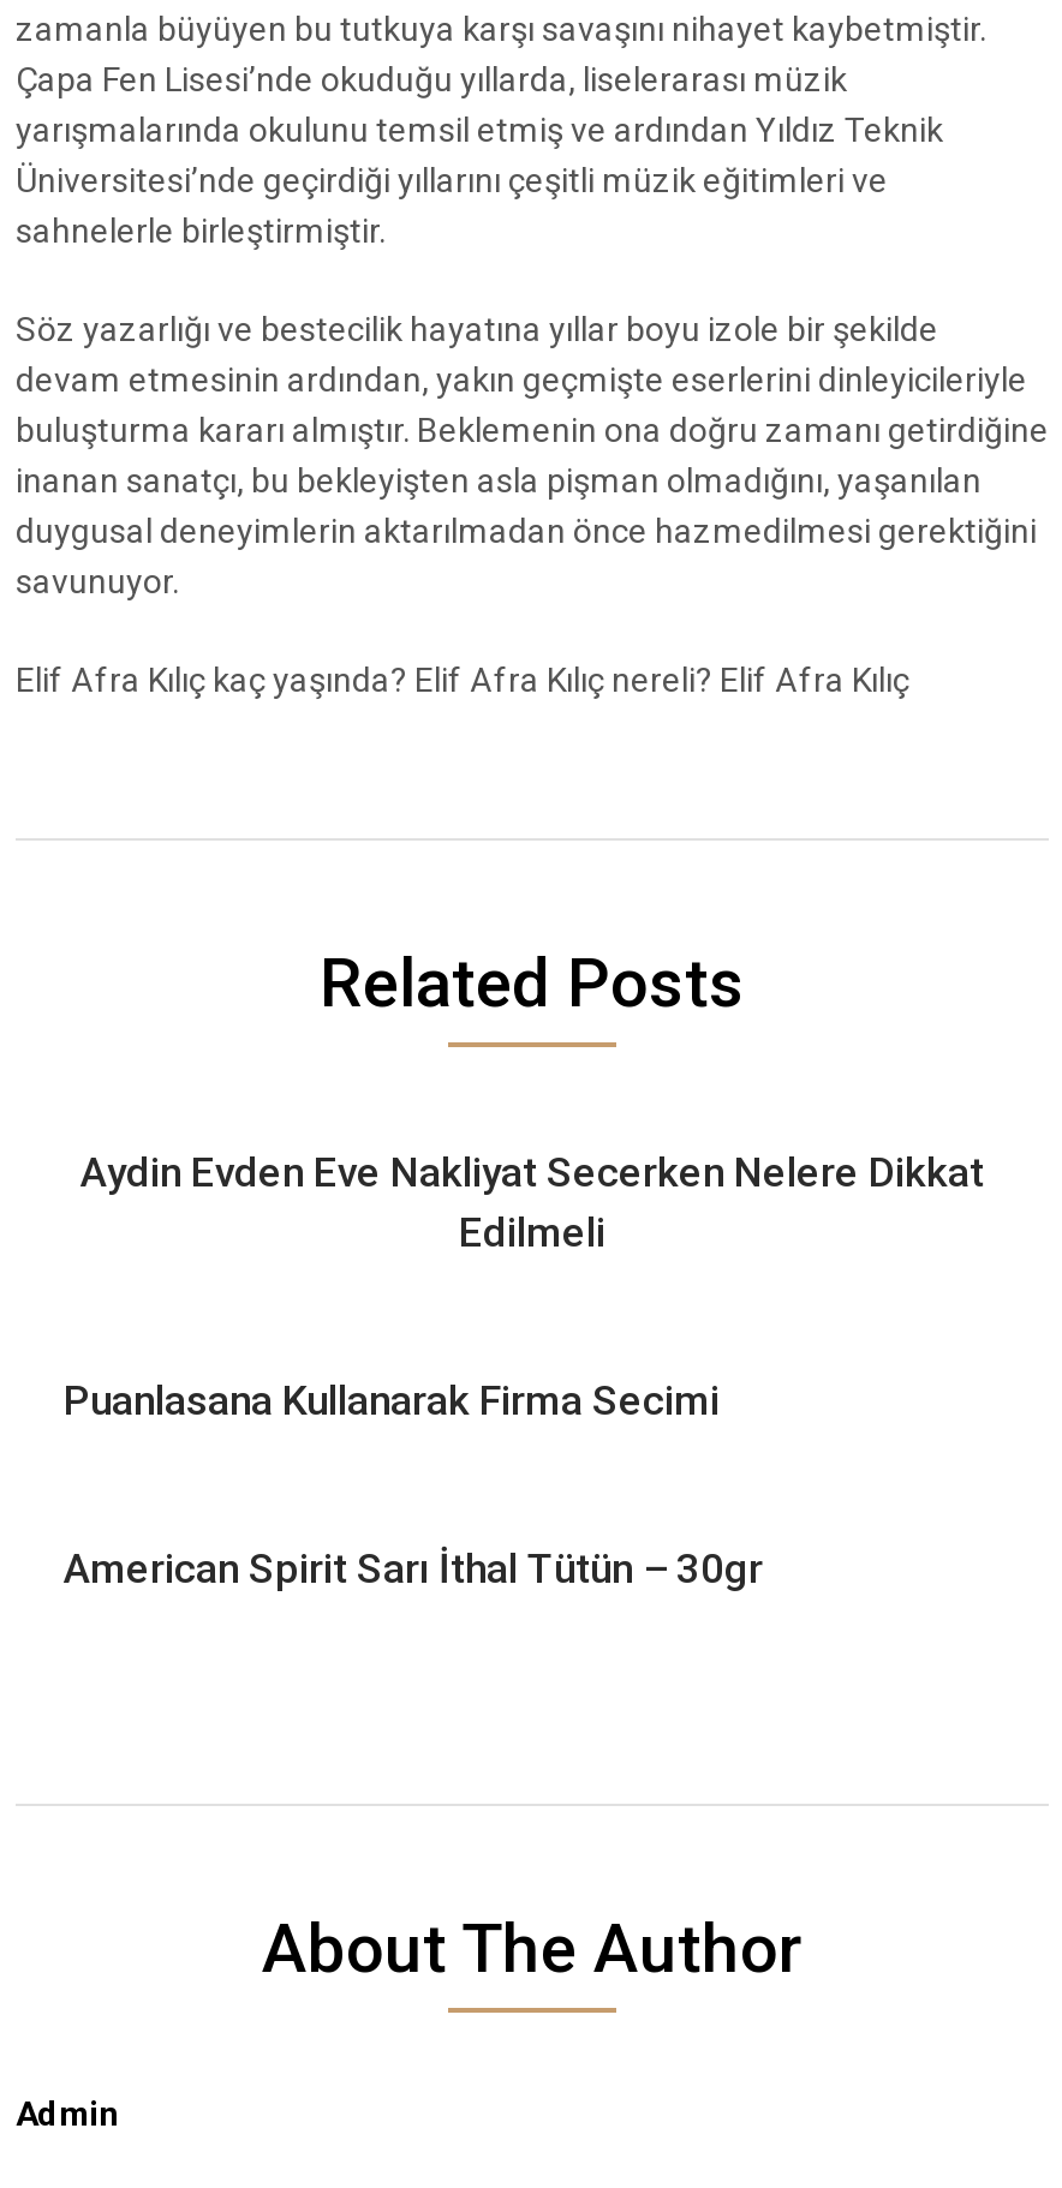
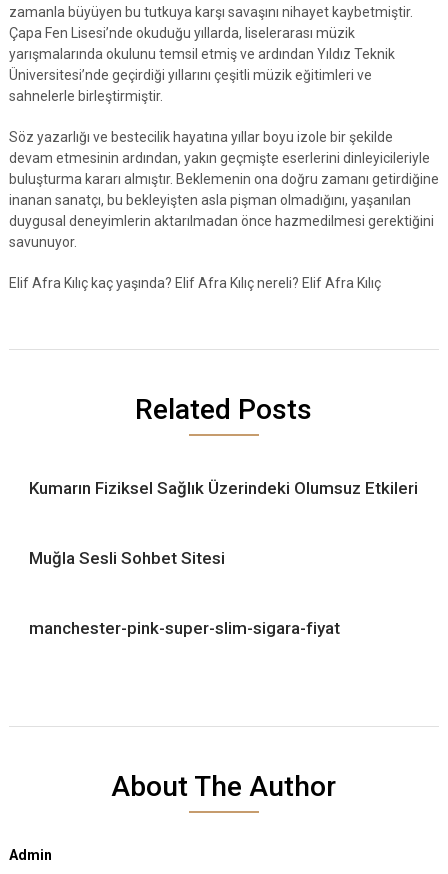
[80,1148,984,1256] Aydin Evden Eve Nakliyat Secerken Nelere Dikkat | Edilmeli -> [29,478,418,498] Kumarın Fiziksel Sağlık Üzerindeki Olumsuz Etkileri
[64,1376,720,1424] Puanlasana Kullanarak Firma Secimi -> [29,548,225,568] Muğla Sesli Sohbet Sitesi
[64,1544,763,1592] American Spirit Sarı İthal Tütün – 30gr -> [29,618,340,638] manchester-pink-super-slim-sigara-fiyat

